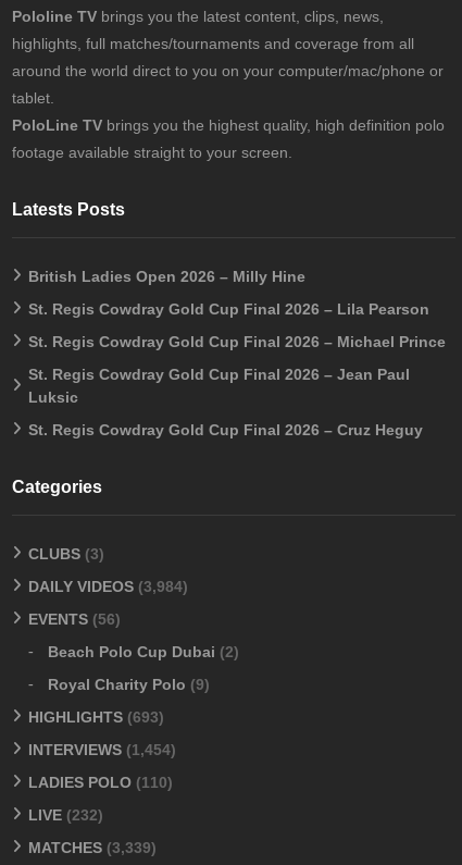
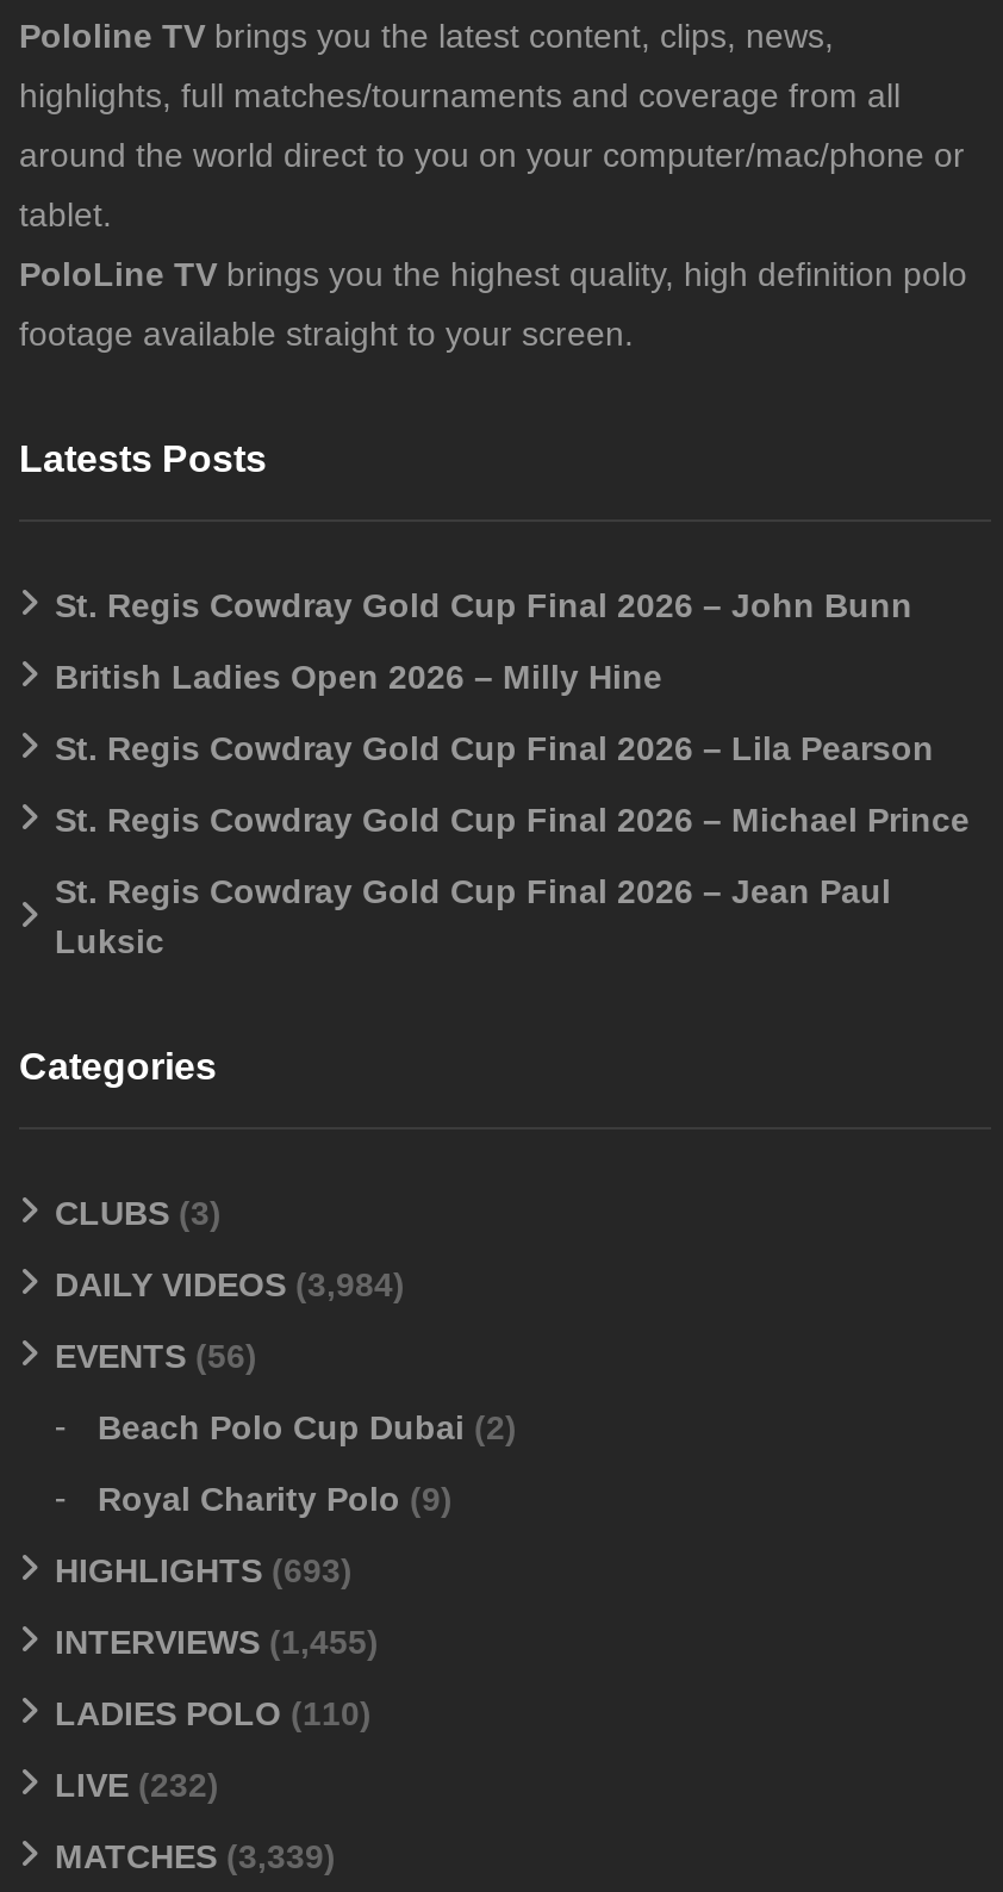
none -> [55,586,912,624] St. Regis Cowdray Gold Cup Final 2026 – John Bunn
moved [28,268,446,406] -> [55,657,970,960]: British Ladies Open 2026 – Milly Hine | St. Regis Cowdray Gold Cup Final 2026 – Lila Pearson | St. Regis Cowdray Gold Cup Final 2026 – Michael Prince | St. Regis Cowdray Gold Cup Final 2026 – Jean Paul | Luksic
[28,421,423,438] St. Regis Cowdray Gold Cup Final 2026 – Cruz Heguy -> none
[28,741,176,758] INTERVIEWS (1,454) -> [55,1622,379,1661] INTERVIEWS (1,455)

